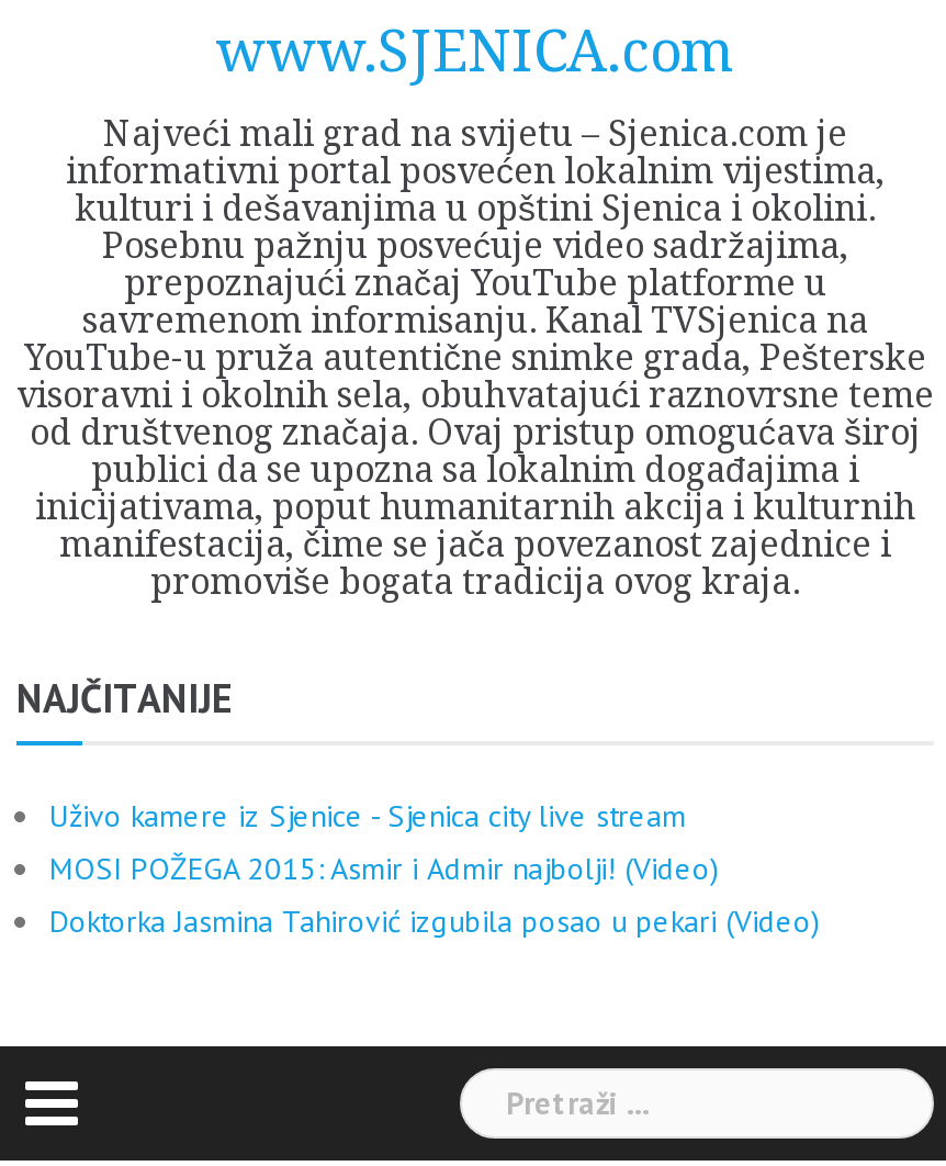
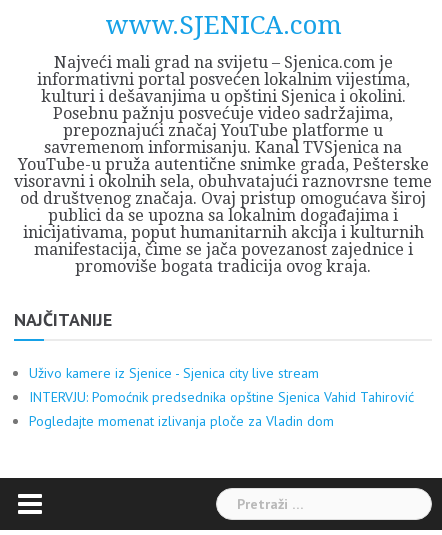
[49,849,820,941] MOSI POŽEGA 2015: Asmir i Admir najbolji! (Video) | Doktorka Jasmina Tahirović izgubila posao u pekari (Video) -> [29,388,414,430] INTERVJU: Pomoćnik predsednika opštine Sjenica Vahid Tahirović | Pogledajte momenat izlivanja ploče za Vladin dom

